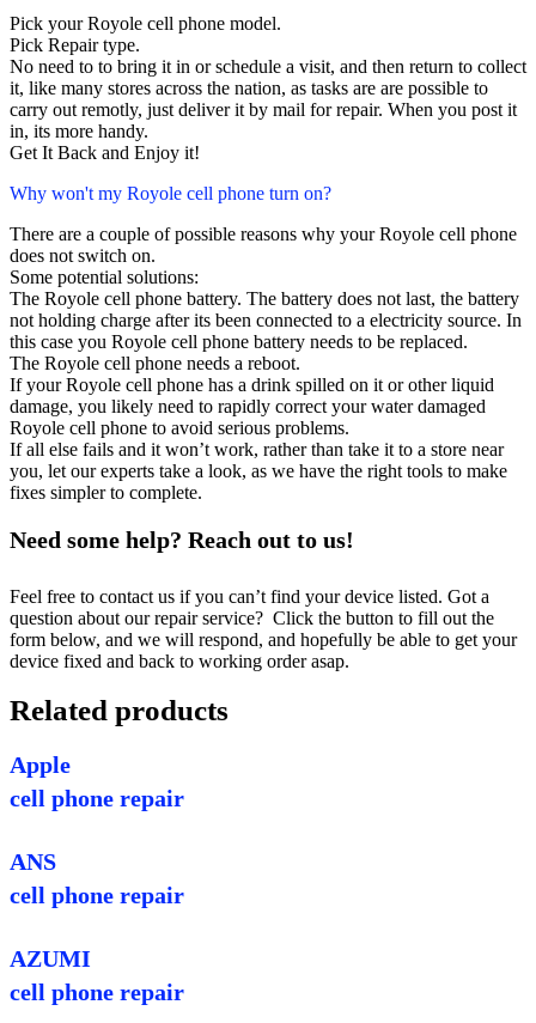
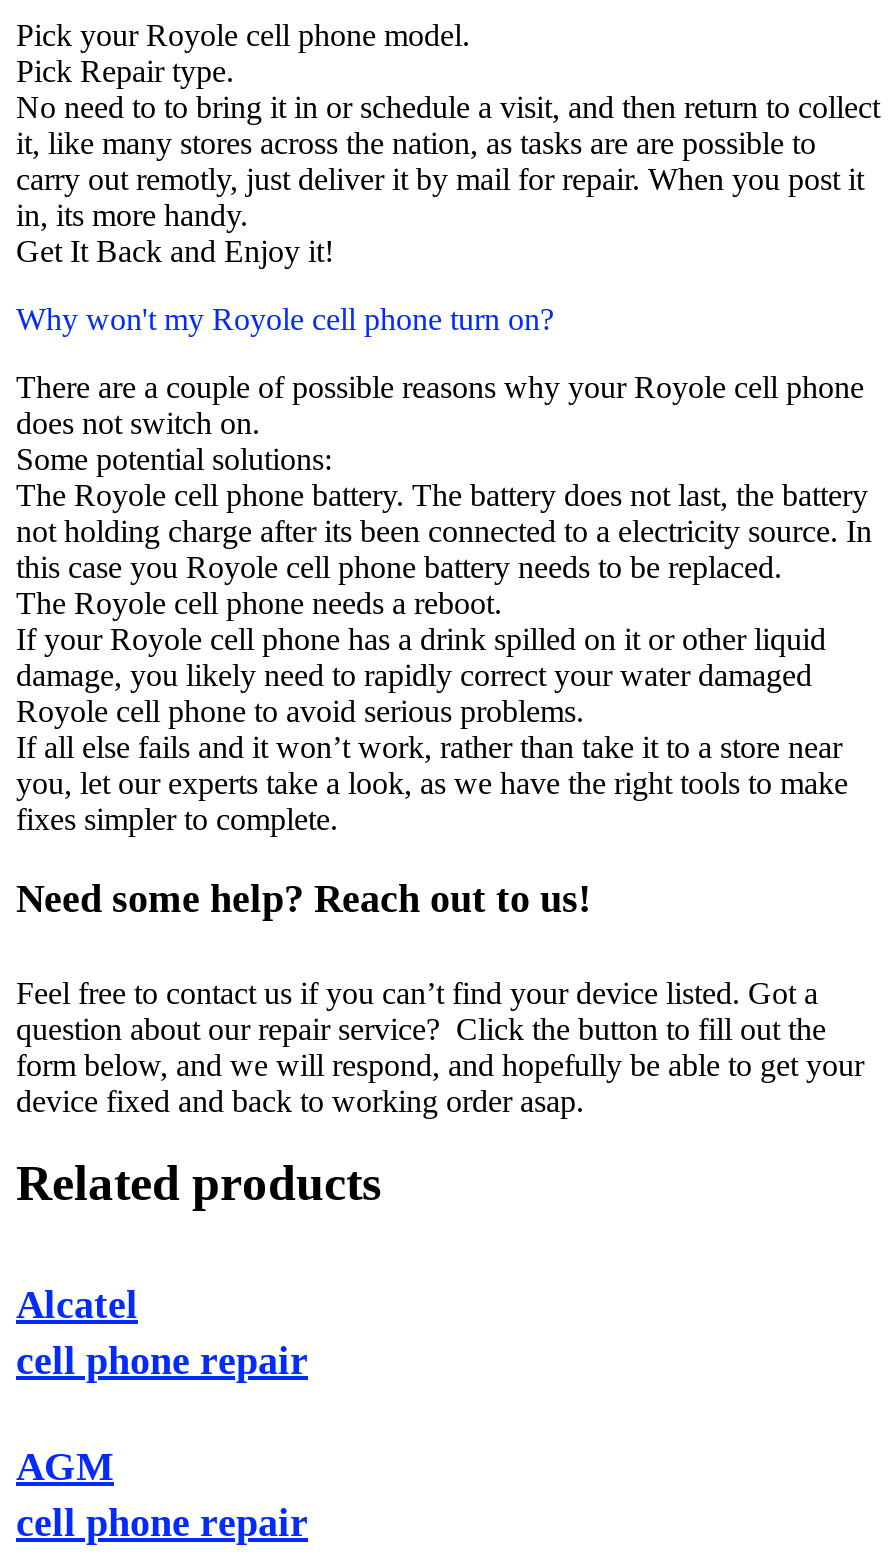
[10,752,71,778] Apple -> [16,1282,138,1326] Alcatel
[10,848,184,972] ANS | cell phone repair | AZUMI -> [16,1444,114,1488] AGM

